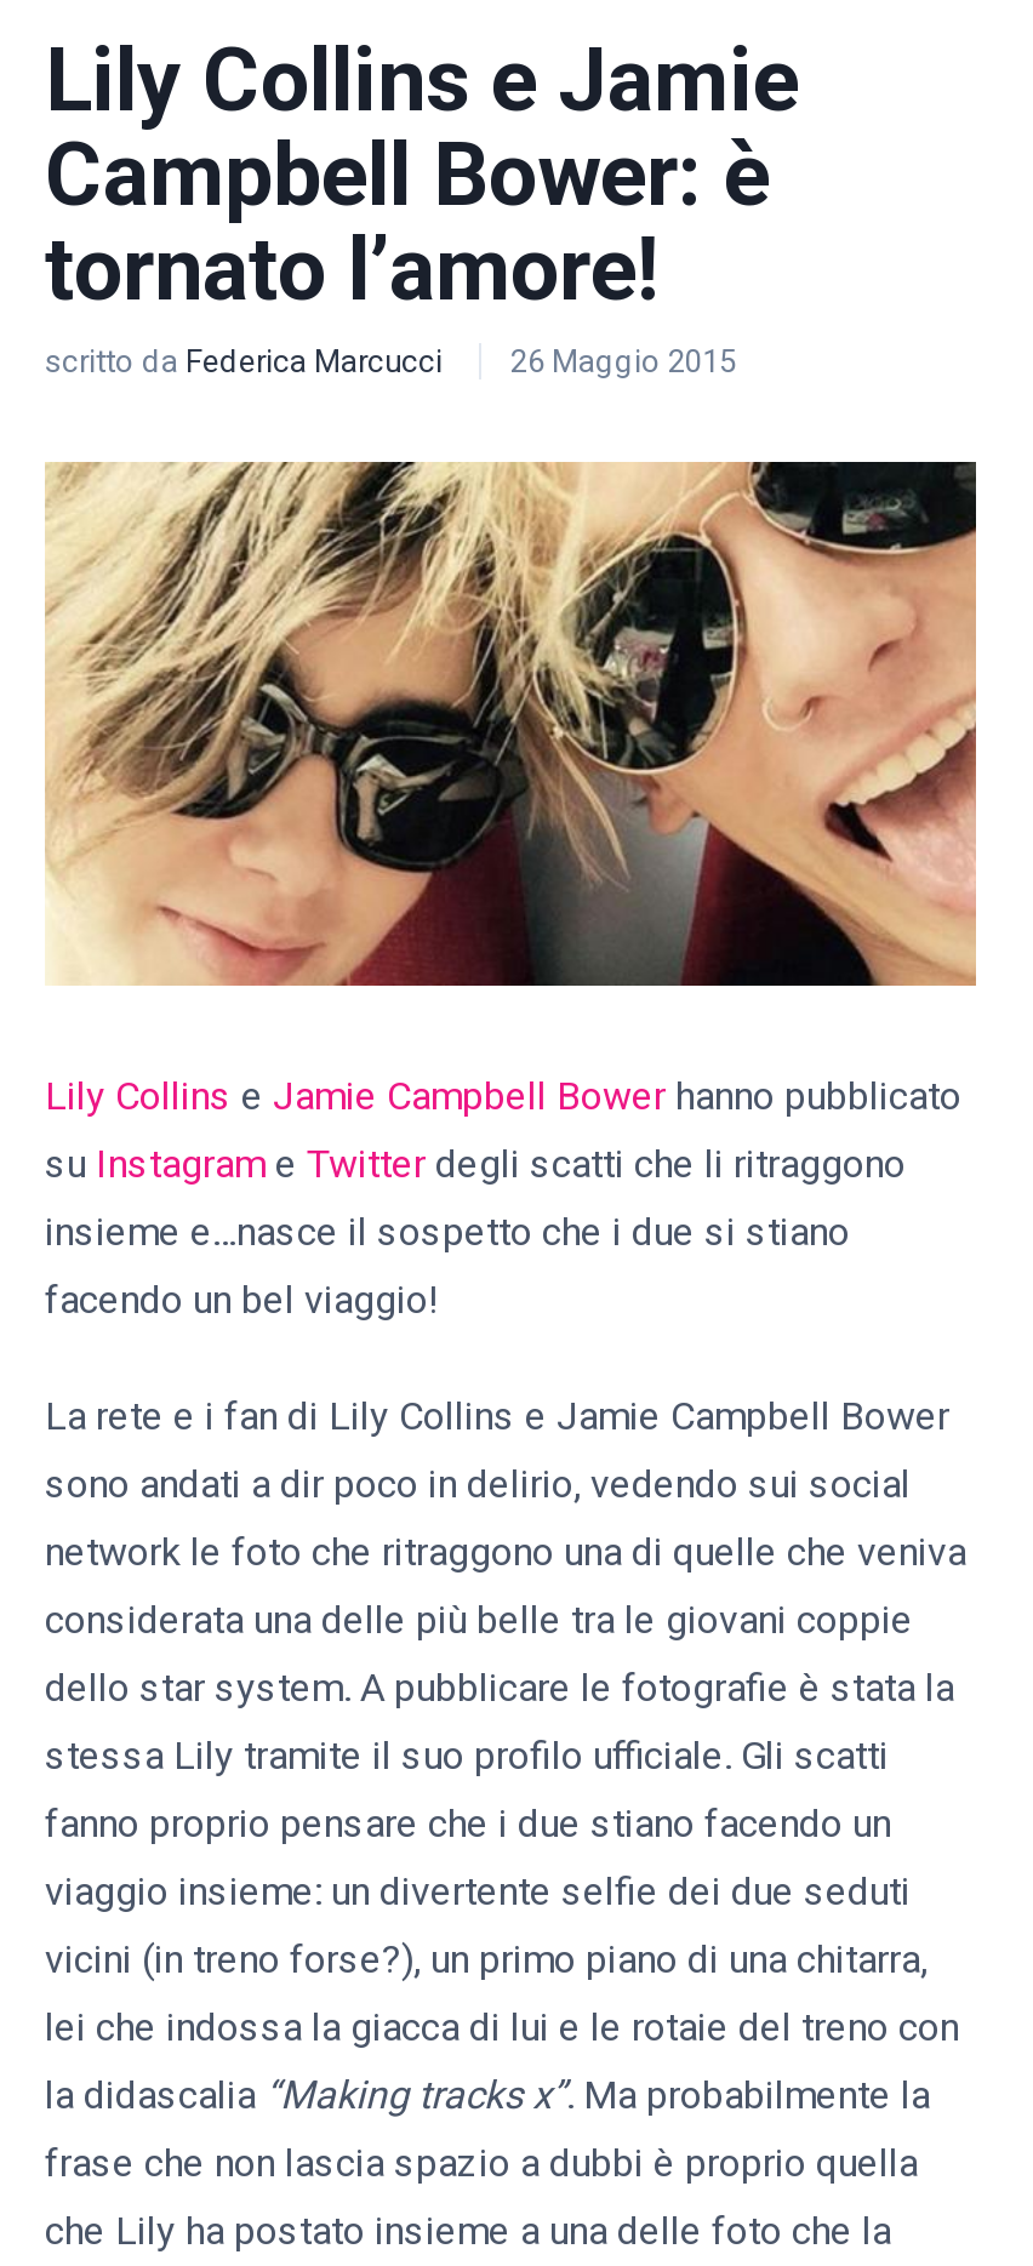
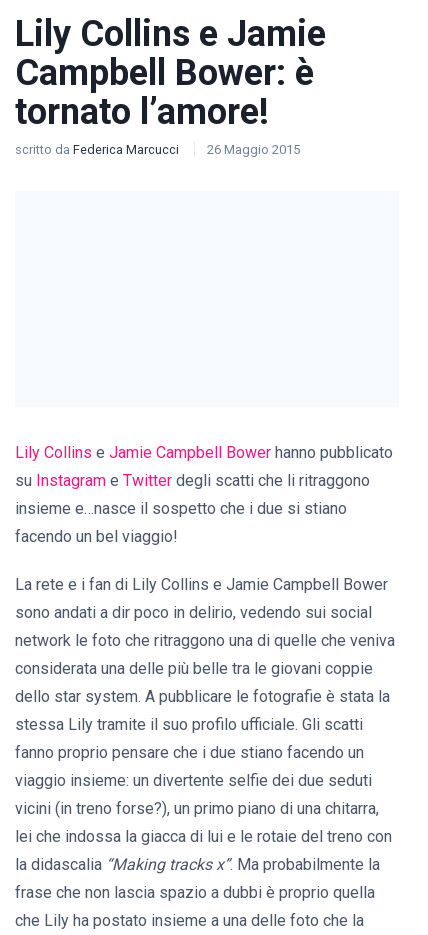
[42,460,978,988] [image] -> none

